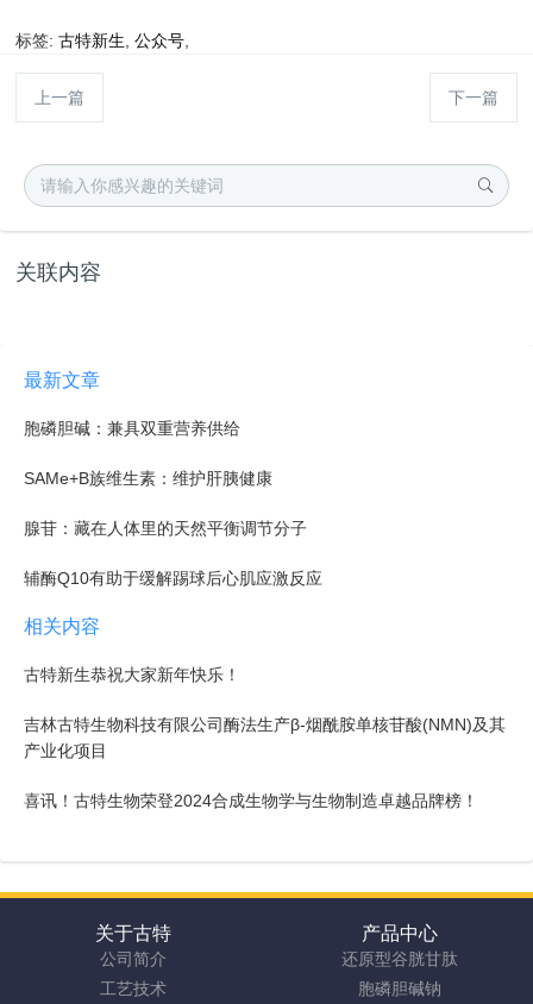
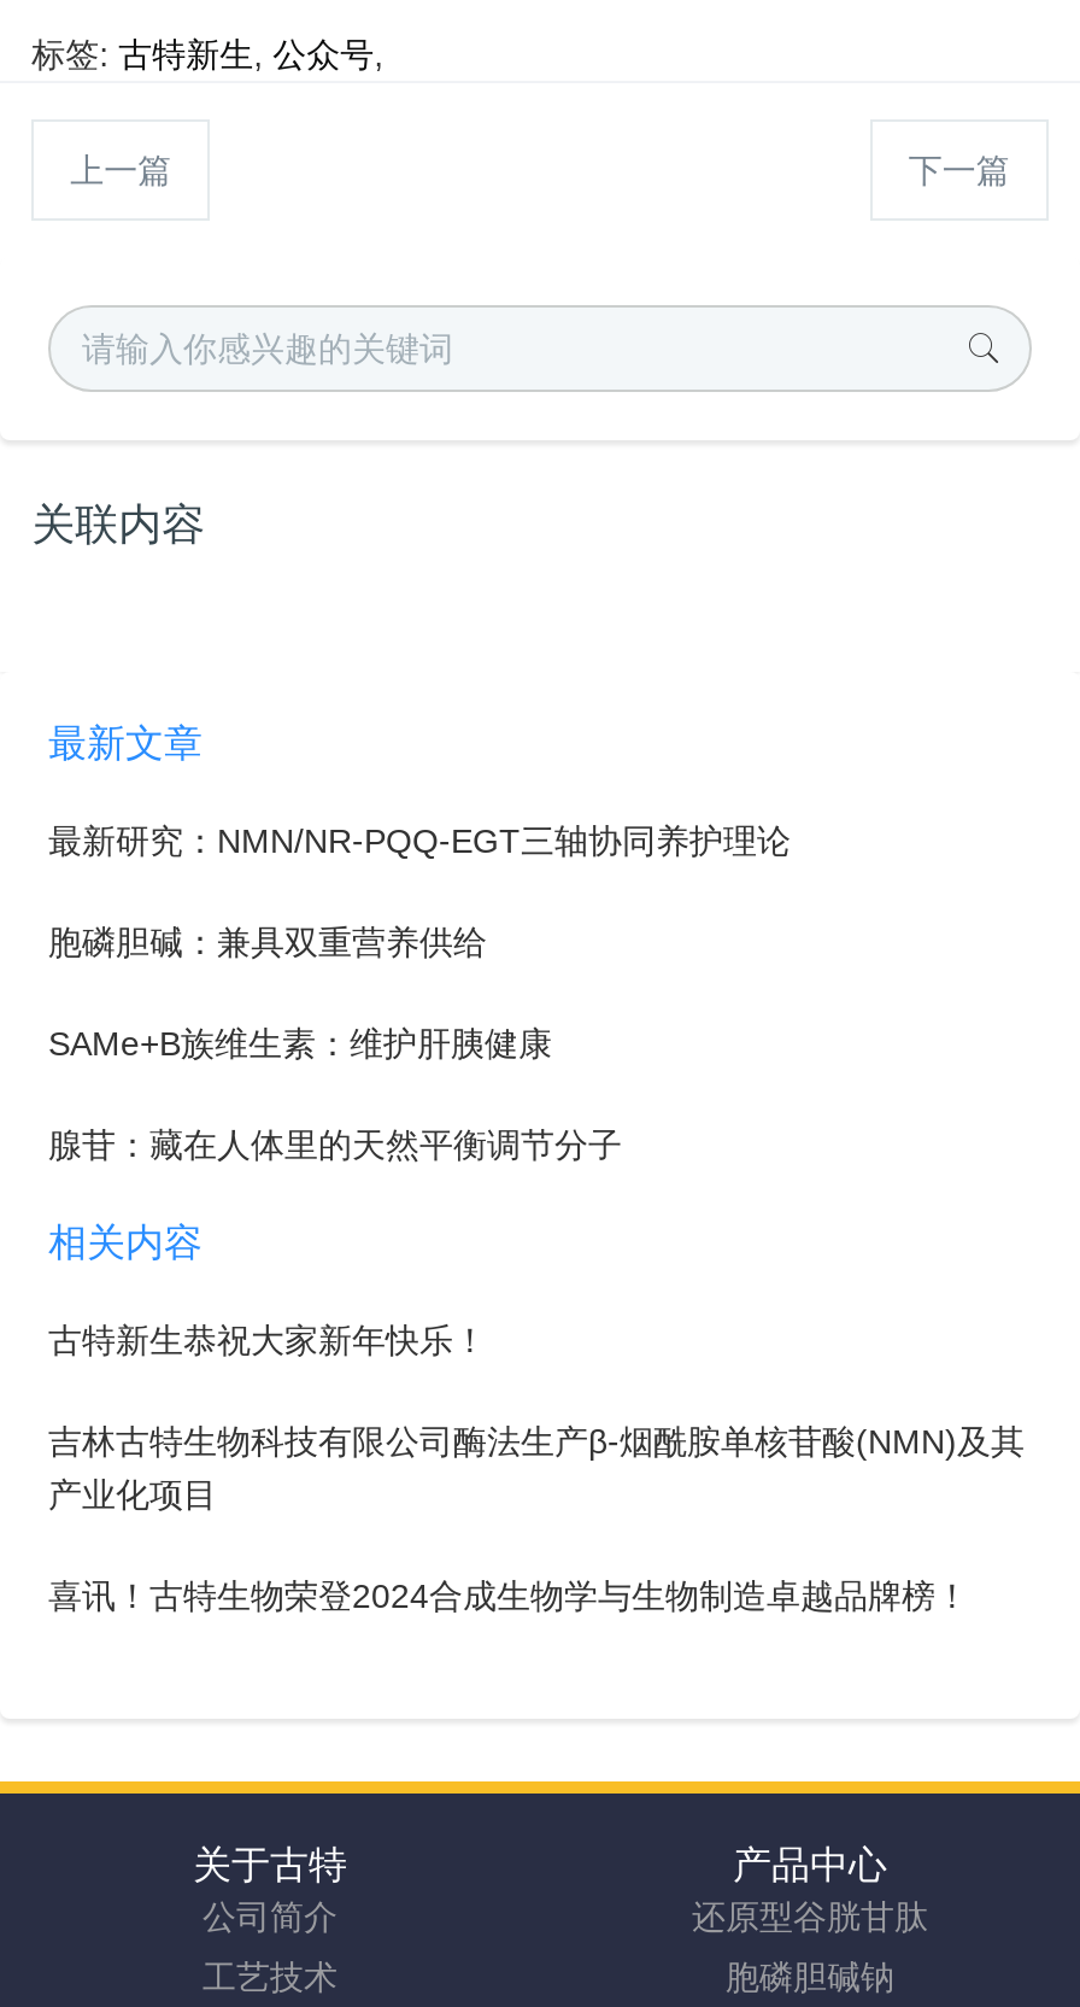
none -> [48,821,791,860] 最新研究：NMN/NR-PQQ-EGT三轴协同养护理论
moved [24,419,307,538] -> [48,922,622,1164]: 胞磷胆碱：兼具双重营养供给 | SAMe+B族维生素：维护肝胰健康 | 腺苷：藏在人体里的天然平衡调节分子
[24,568,322,588] 辅酶Q10有助于缓解踢球后心肌应激反应 -> none

